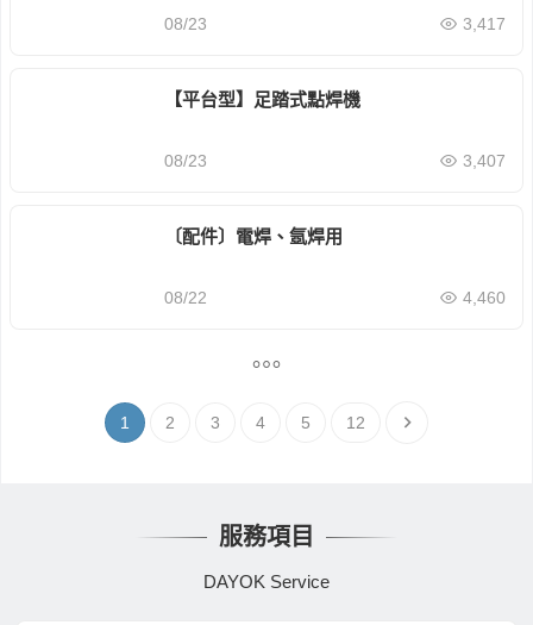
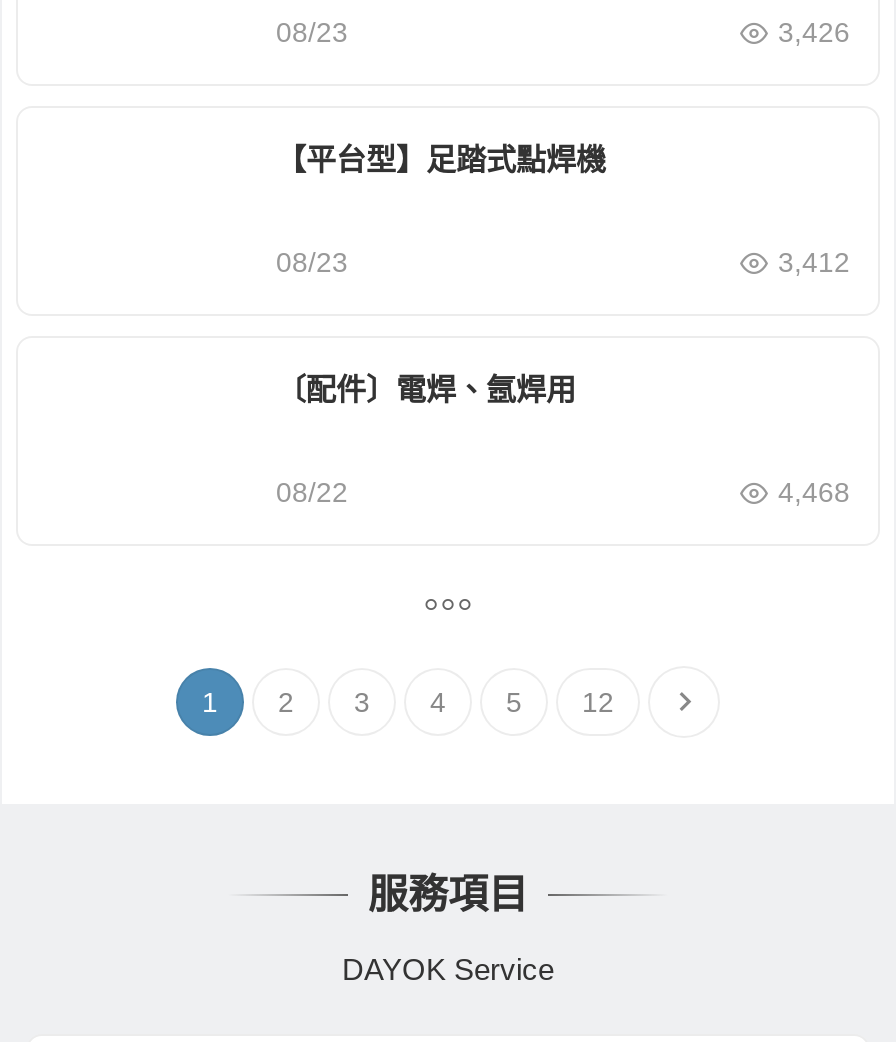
[463,15,506,34] 3,417 -> [778,17,850,49] 3,426
[463,152,506,171] 3,407 -> [778,247,850,279] 3,412
[463,288,506,307] 4,460 -> [778,477,850,509] 4,468

